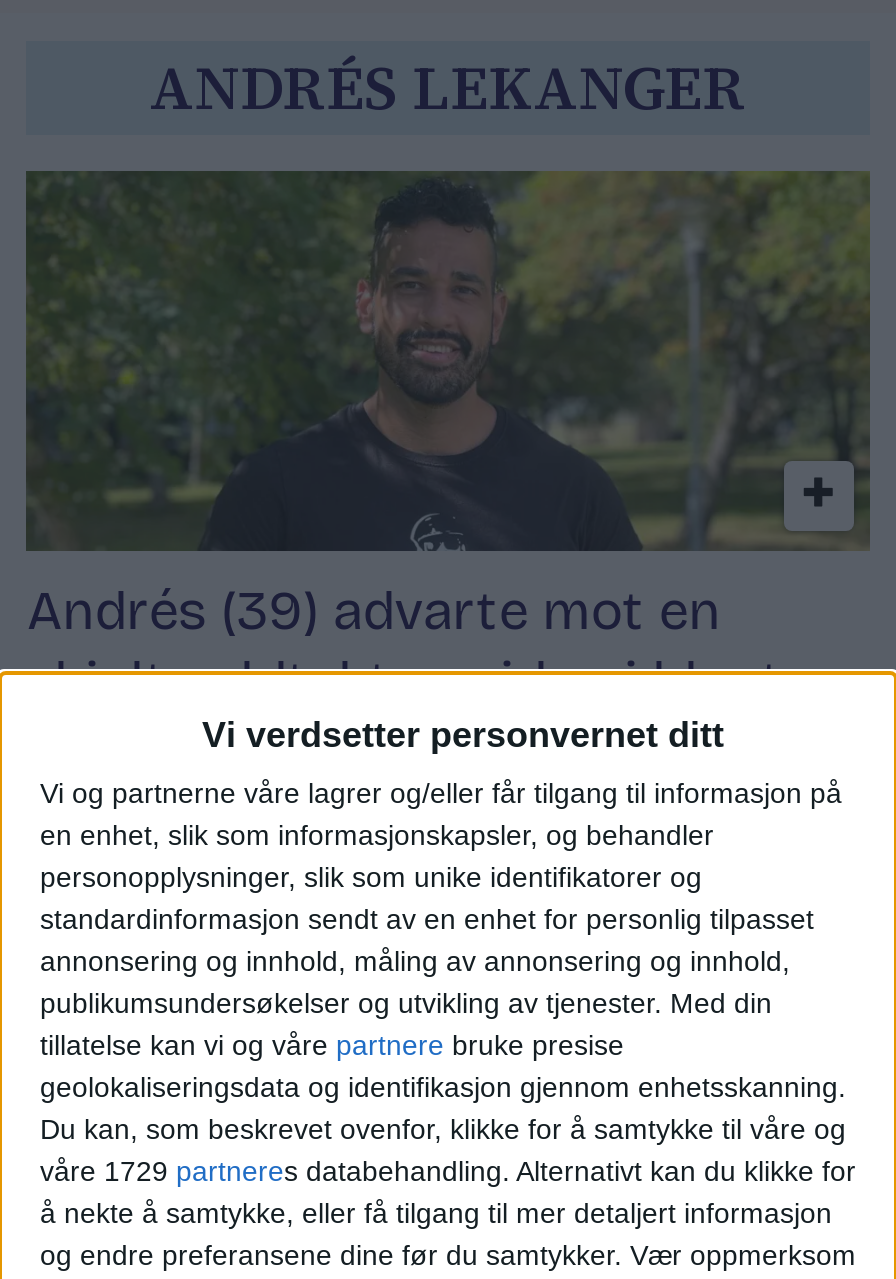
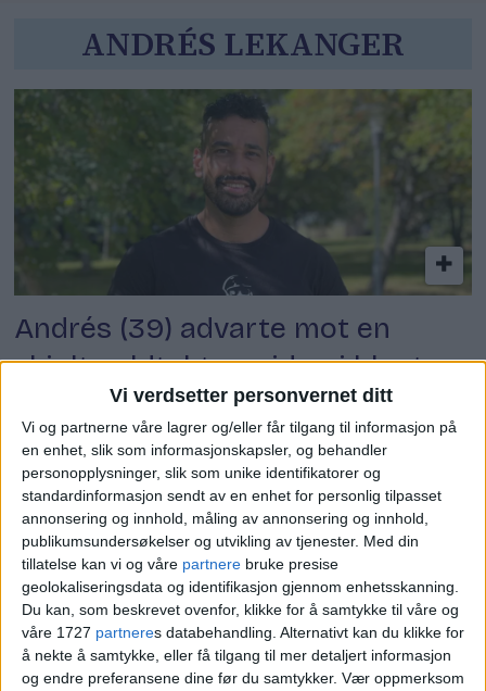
[40,1156,856,1188] våre 1729 partneres databehandling. Alternativt kan du klikke for -> [22,624,464,641] våre 1727 partneres databehandling. Alternativt kan du klikke for

